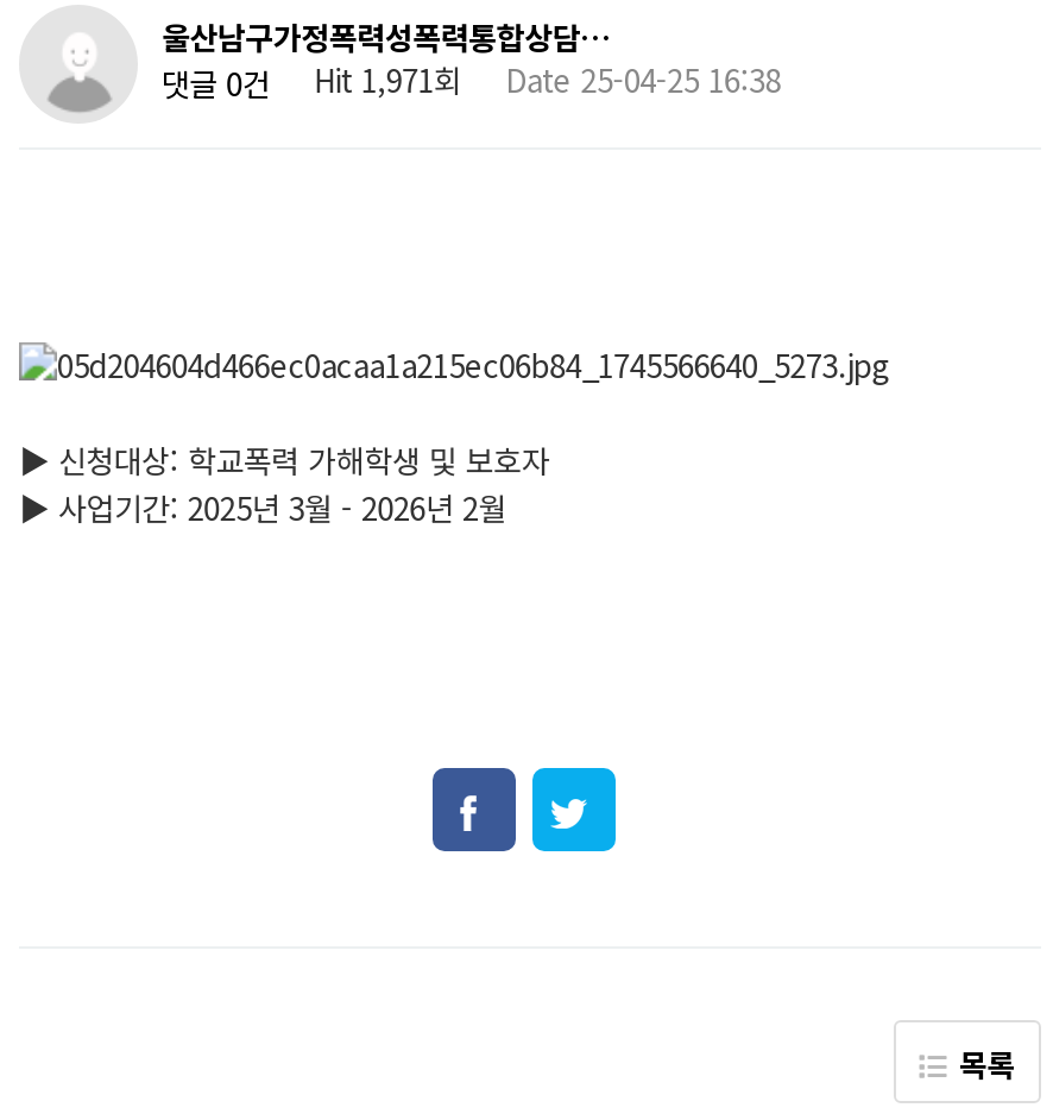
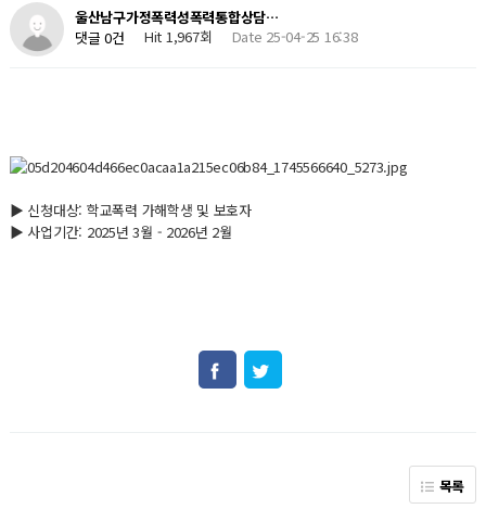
[162,57,781,106] 댓글 0건 Hit 1,971회 Date 25-04-25 16:38 -> [75,26,358,48] 댓글 0건 Hit 1,967회 Date 25-04-25 16:38

